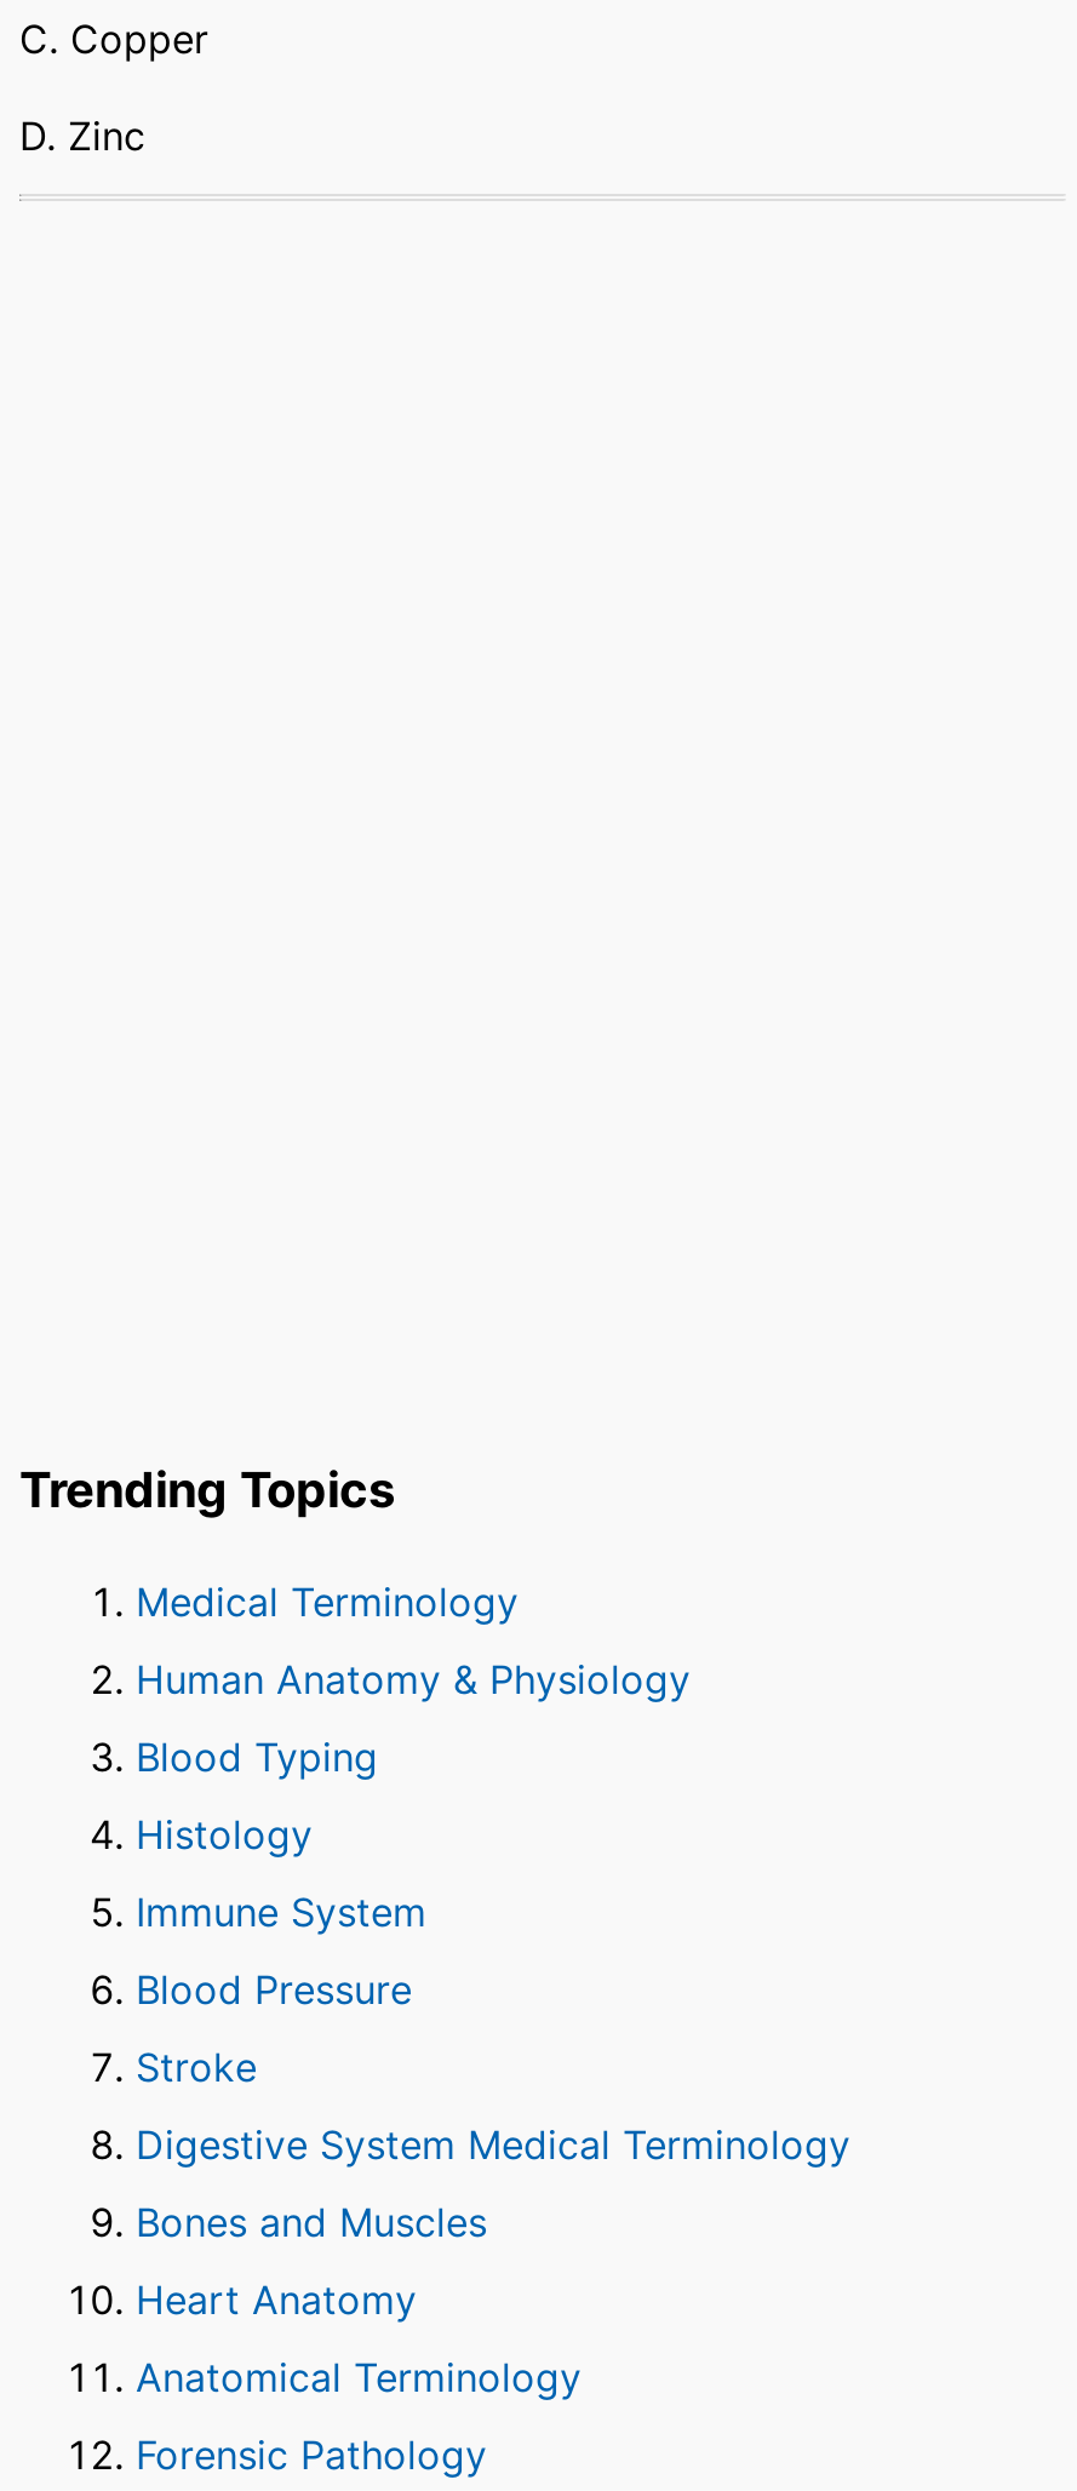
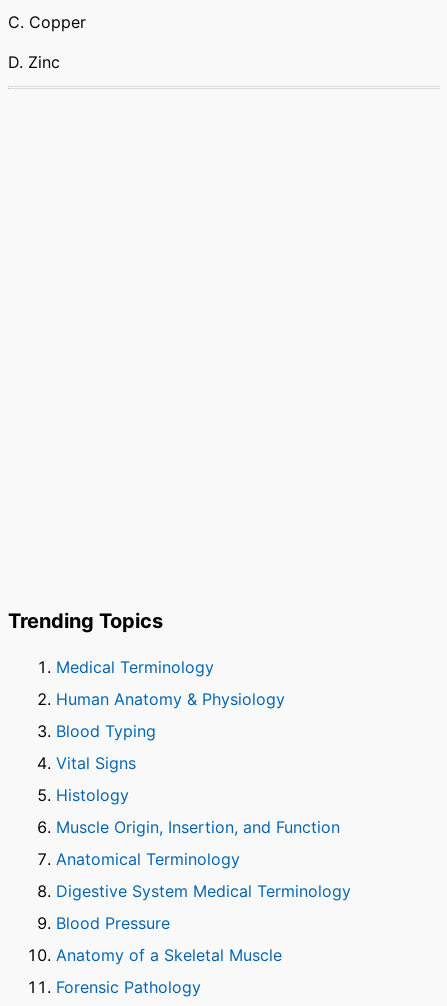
none -> [56,753,136,773] Vital Signs
moved [136,1810,313,1859] -> [56,785,129,805]: Histology
[136,1888,487,2324] Immune System | Stroke | Bones and Muscles | Heart Anatomy -> [56,817,340,837] Muscle Origin, Insertion, and Function
moved [136,1965,850,2169] -> [56,881,351,933]: Digestive System Medical Terminology | Blood Pressure
moved [136,2353,582,2401] -> [56,849,240,869]: Anatomical Terminology
none -> [56,945,282,965] Anatomy of a Skeletal Muscle

